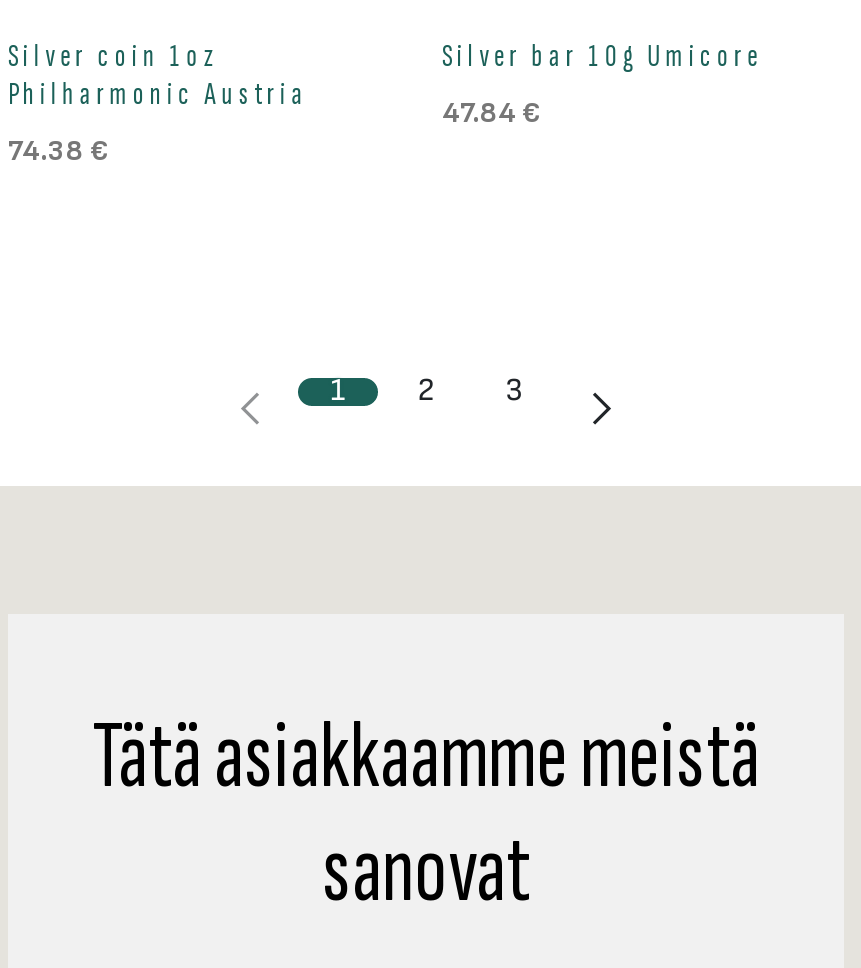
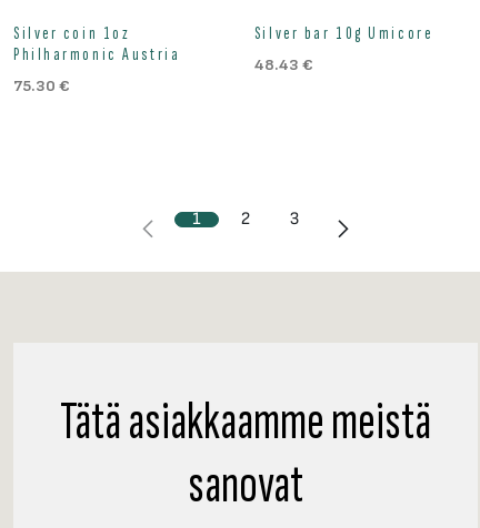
[442,96,542,130] 47.84 € -> [254,55,313,74] 48.43 €
[8,134,110,168] 74.38 € -> [13,77,70,95] 75.30 €

